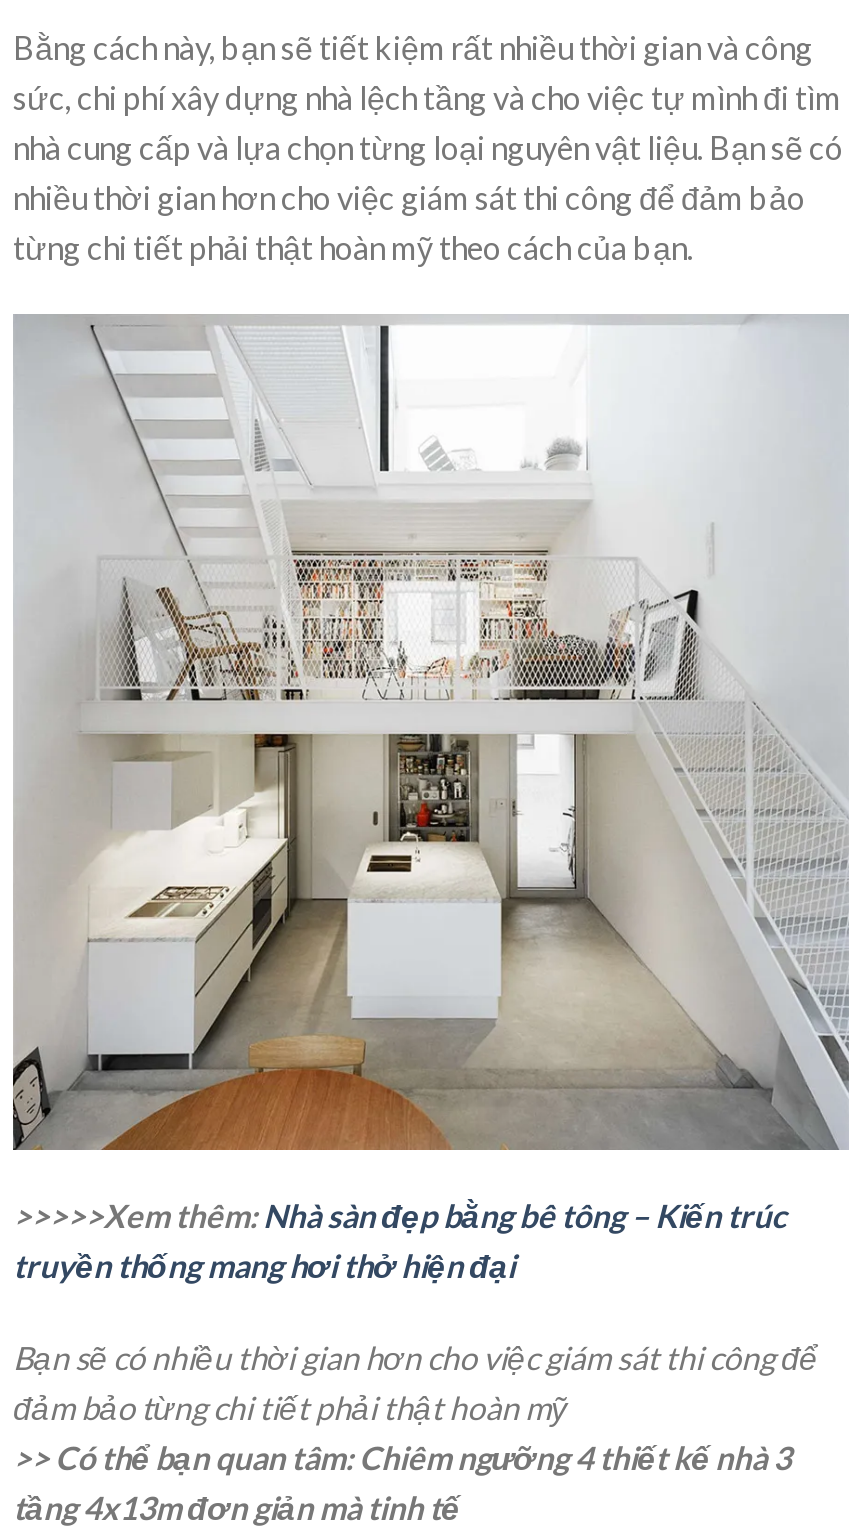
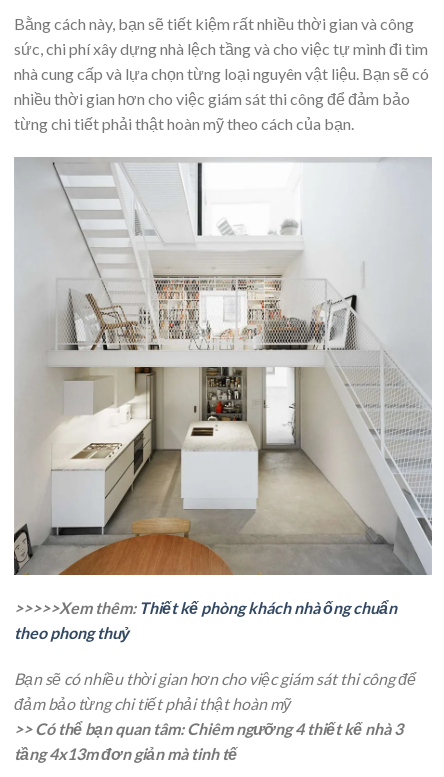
[13,1197,787,1285] >>>>>Xem thêm: Nhà sàn đẹp bằng bê tông – Kiến trúc | truyền thống mang hơi thở hiện đại -> [14,598,397,642] >>>>>Xem thêm: Thiết kế phòng khách nhà ống chuẩn | theo phong thuỷ

